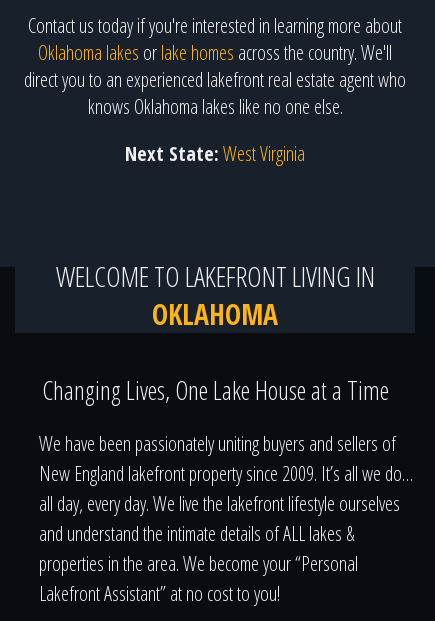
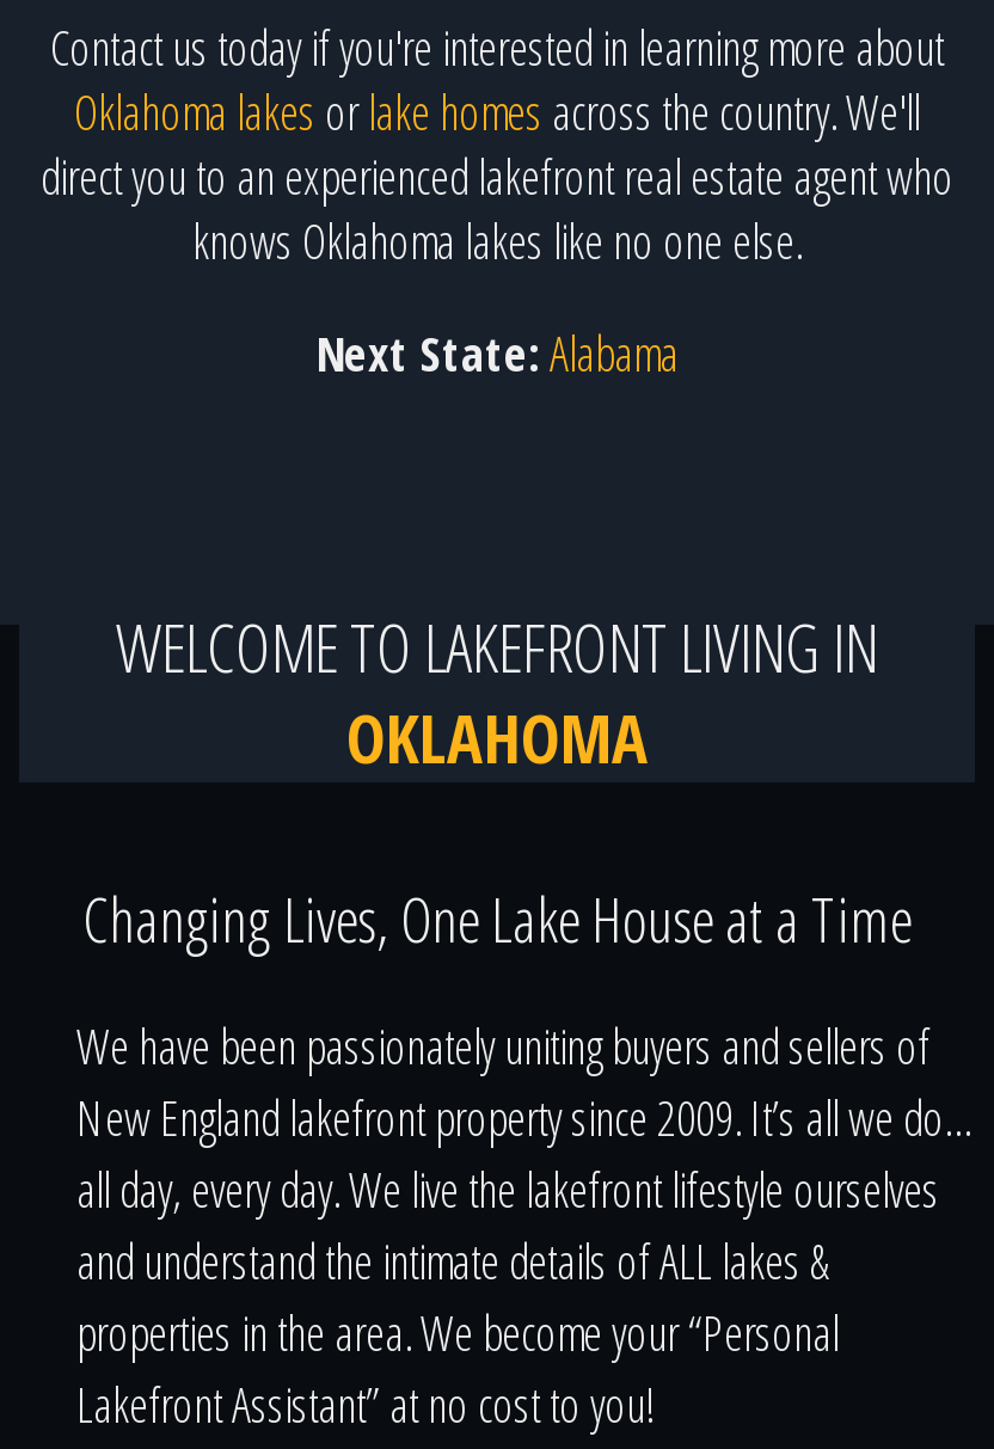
[125,140,305,167] Next State: West Virginia -> [315,322,679,386] Next State: Alabama

